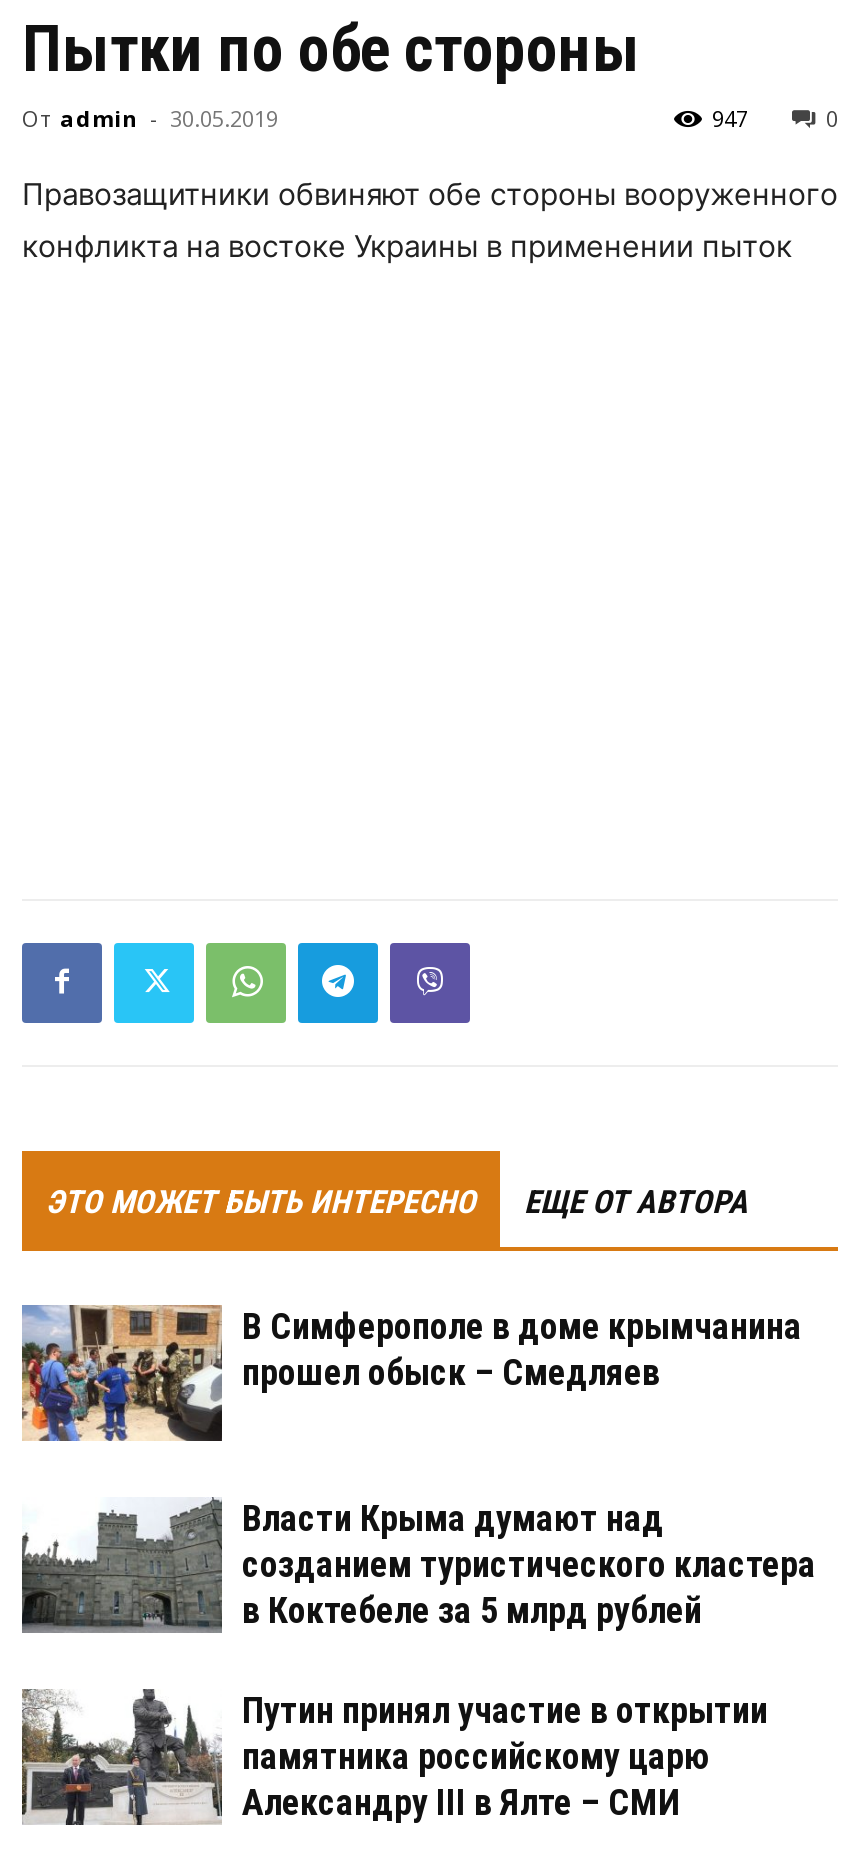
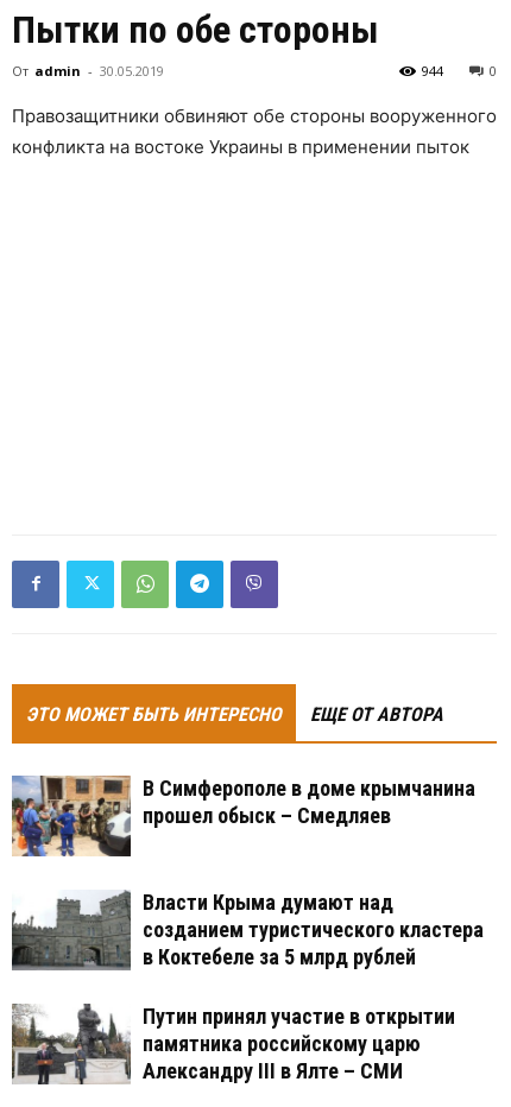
[712,102,748,132] 947 -> [422,61,443,79] 944

